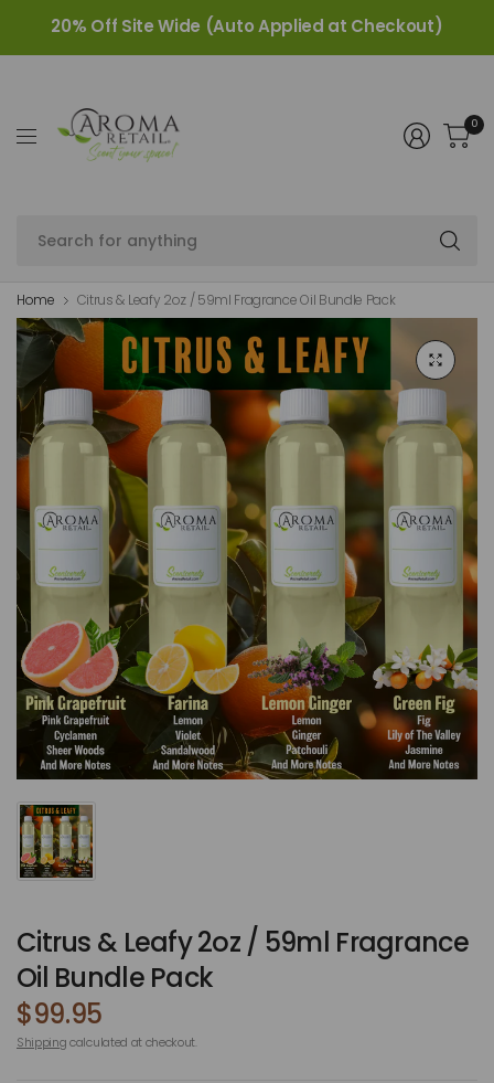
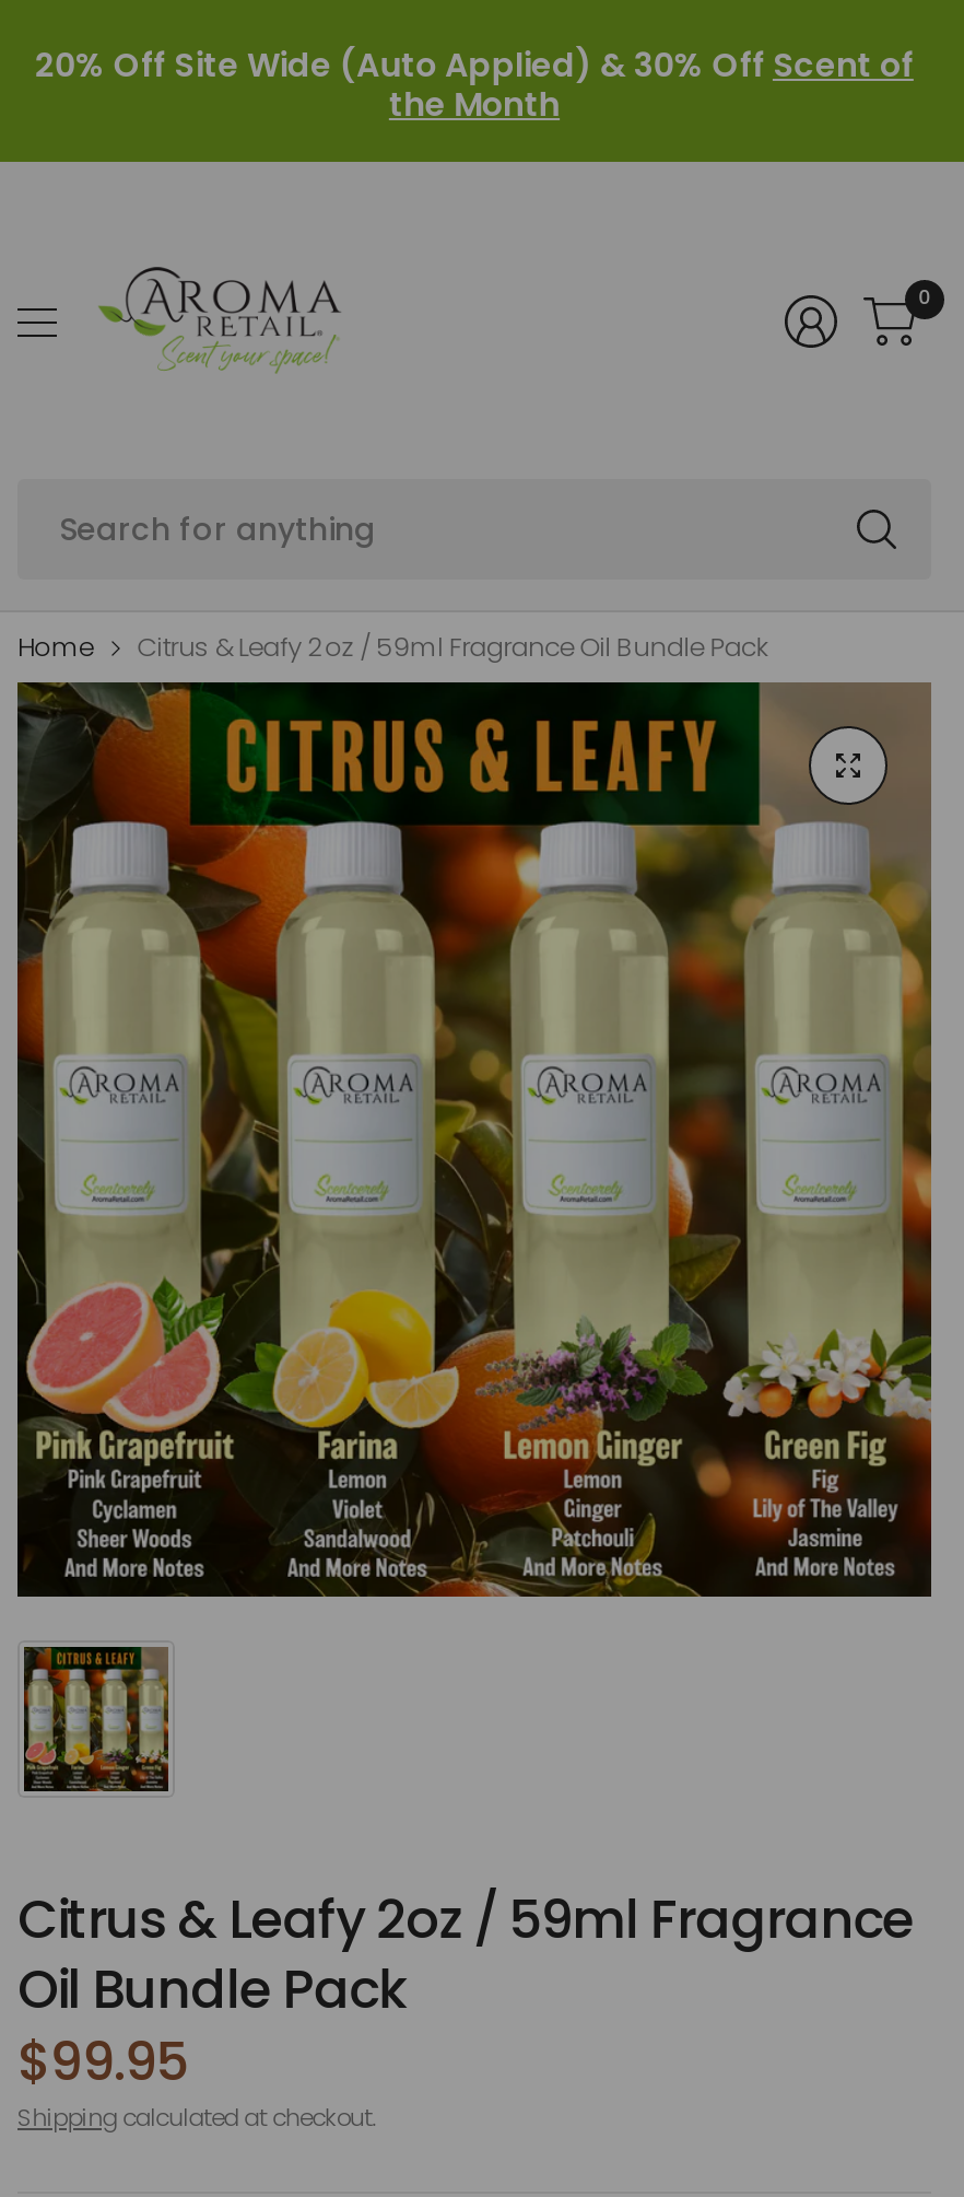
[51,14,443,38] 20% Off Site Wide (Auto Applied at Checkout) -> [35,42,914,127] 20% Off Site Wide (Auto Applied) & 30% Off Scent of | the Month

